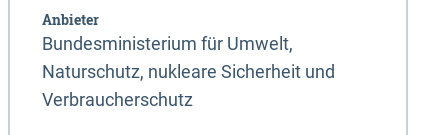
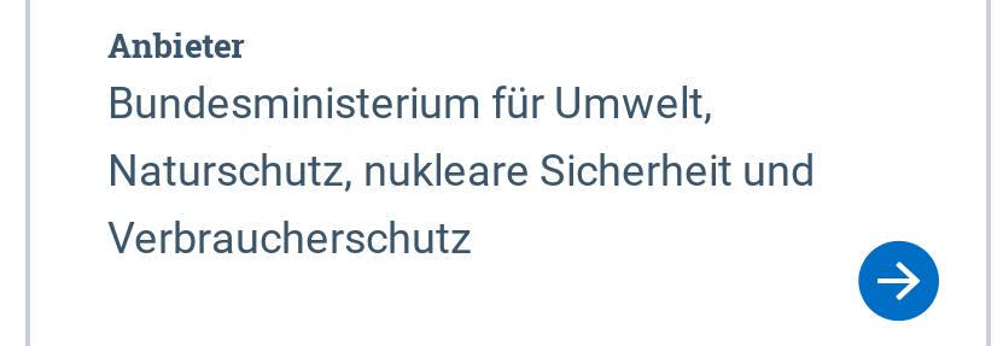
none -> [856,236,943,326] [image]

